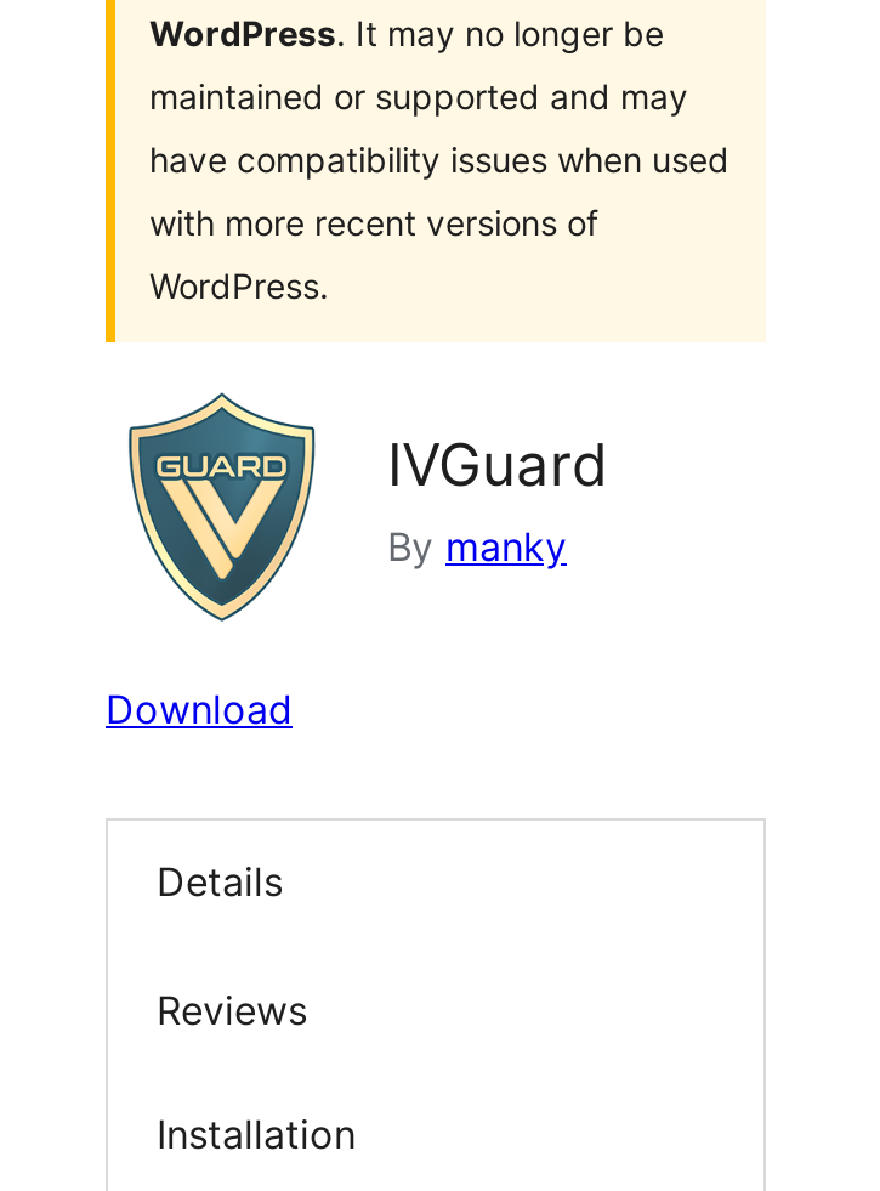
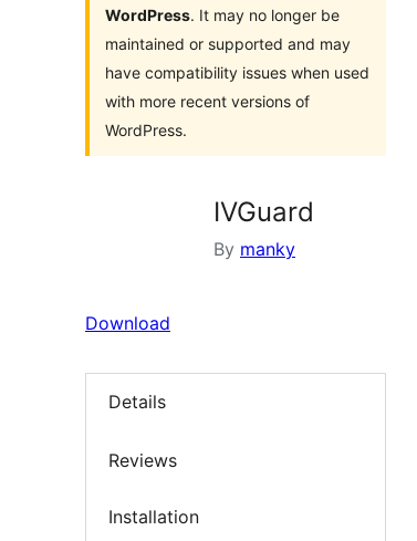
[125,391,317,624] [image] -> none

